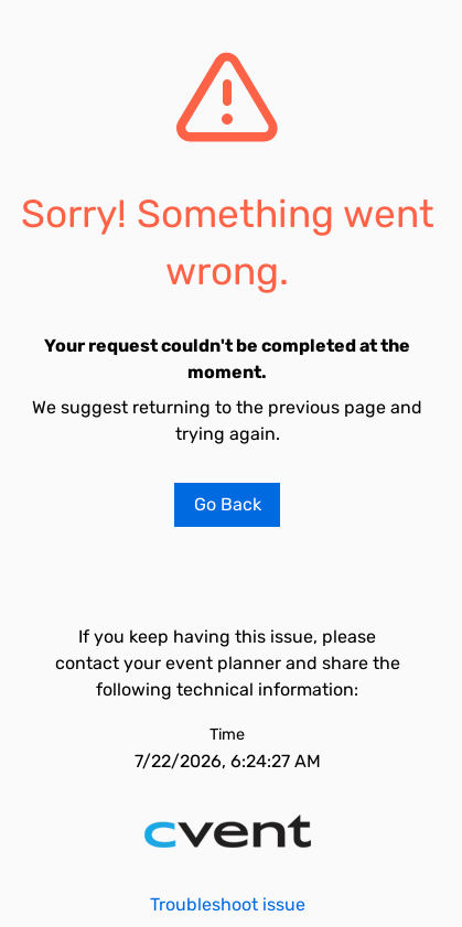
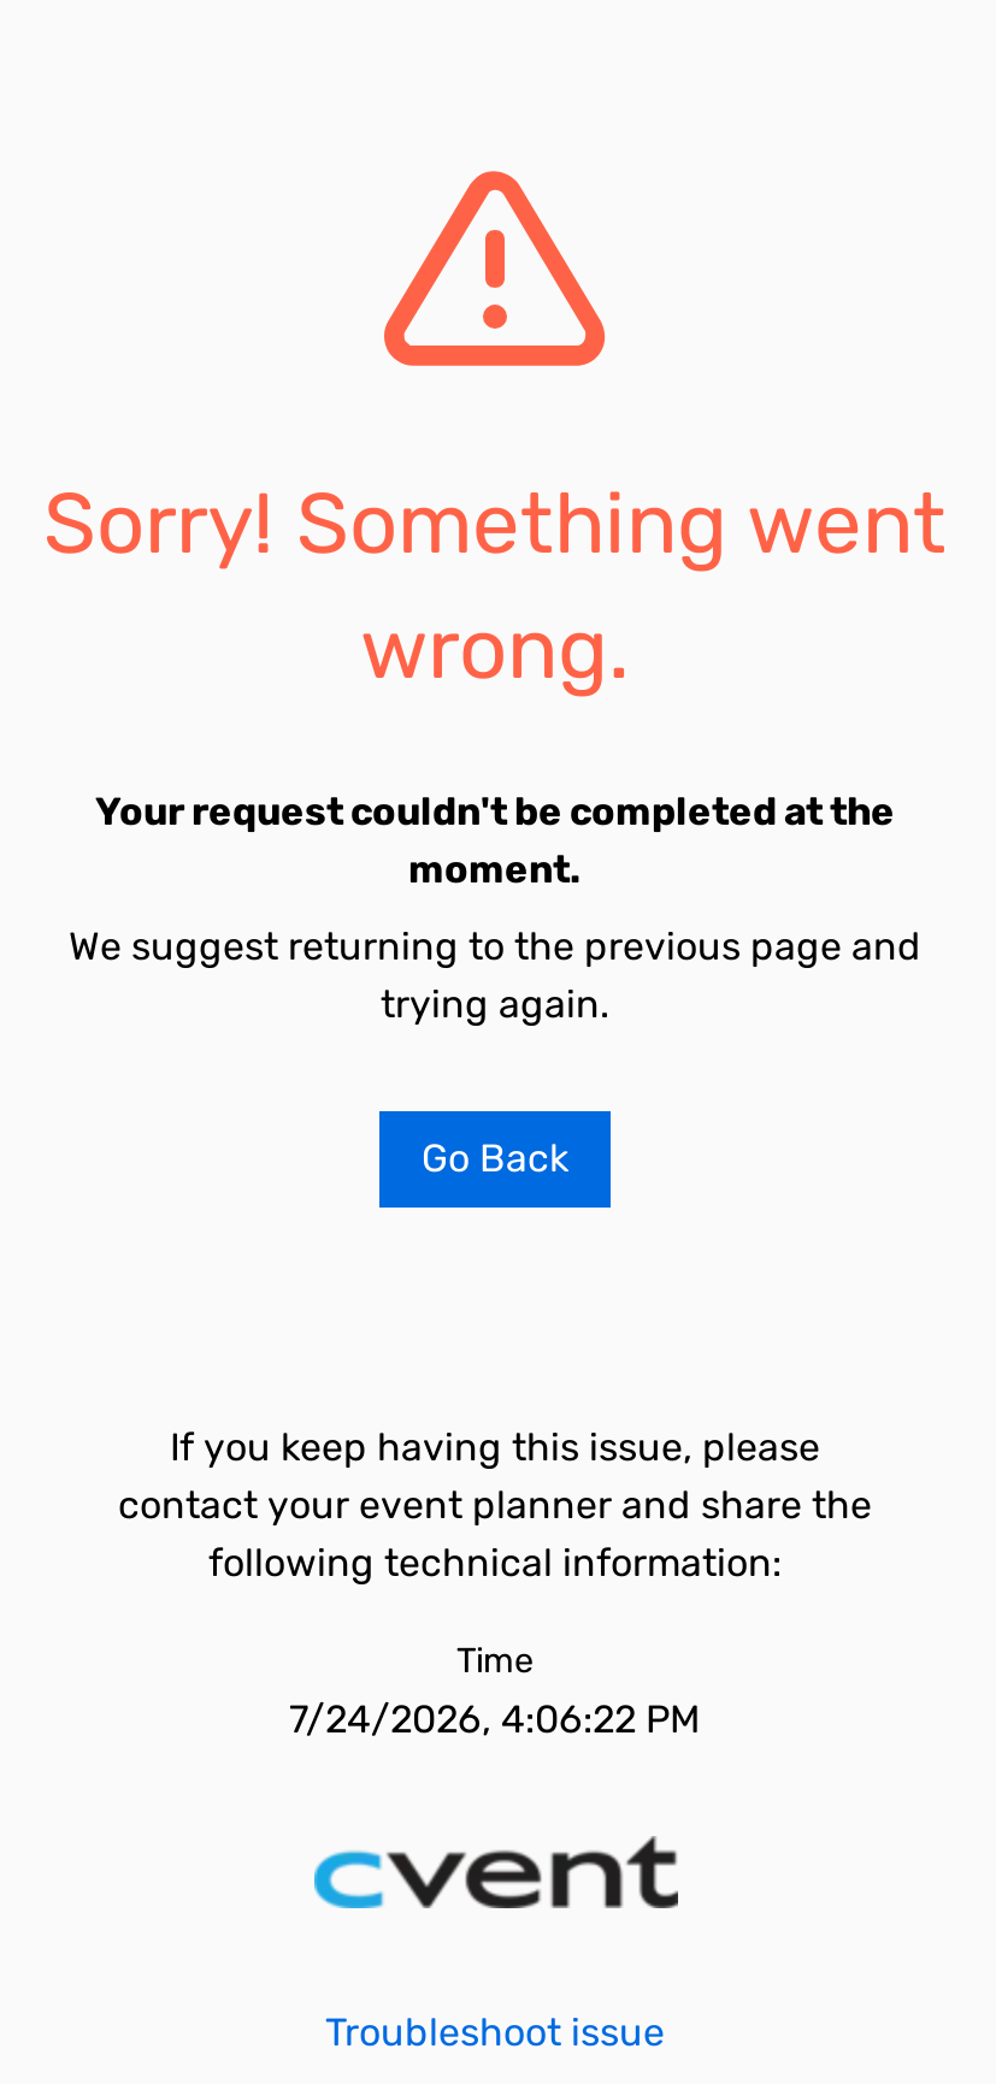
[134,751,320,772] 7/22/2026, 6:24:27 AM -> [289,1696,701,1742] 7/24/2026, 4:06:22 PM

